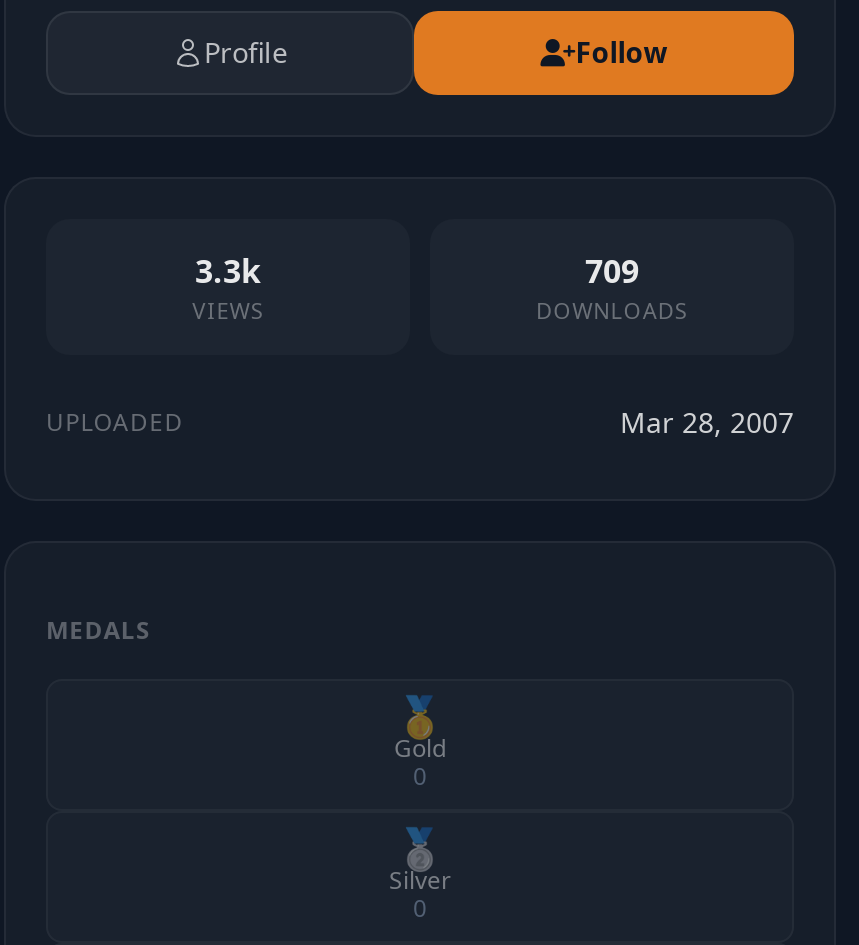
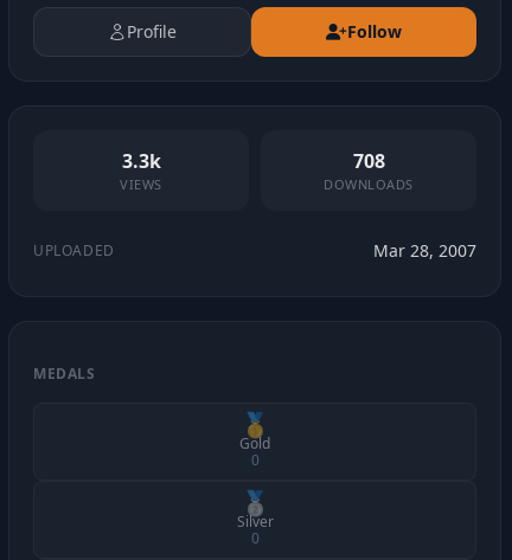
[585,249,639,293] 709 -> [353,148,385,174] 708

